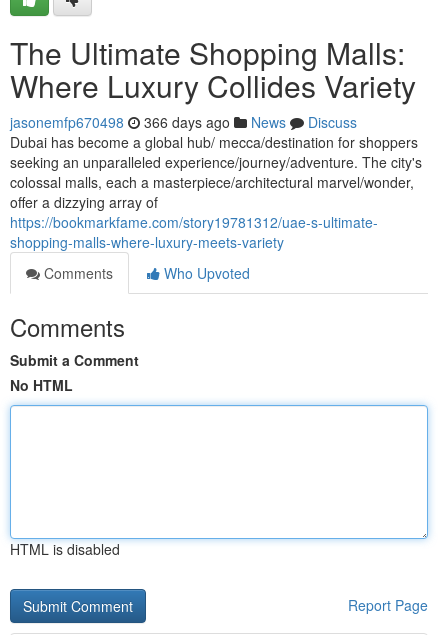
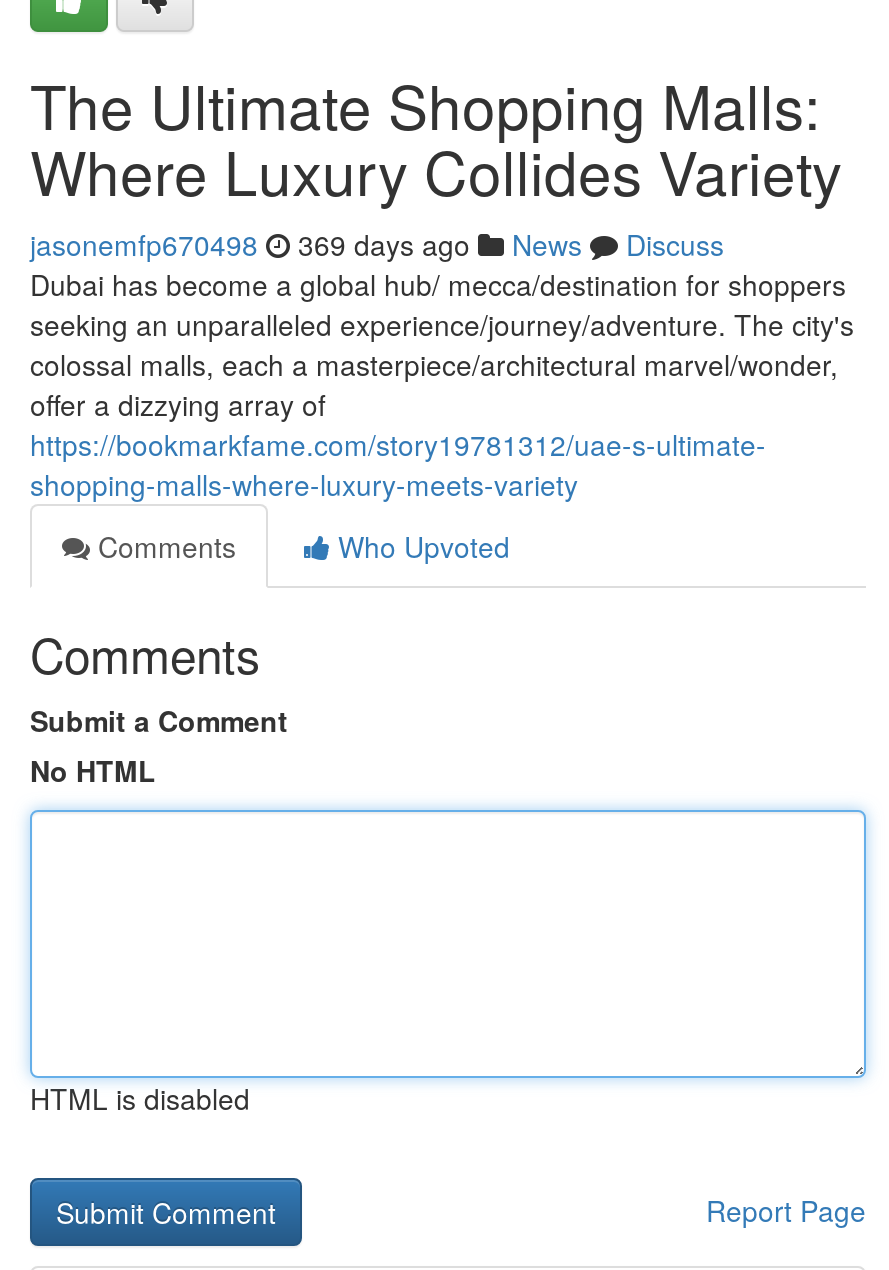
[10,112,357,132] jasonemfp670498 366 days ago News Discuss -> [30,224,724,264] jasonemfp670498 369 days ago News Discuss

